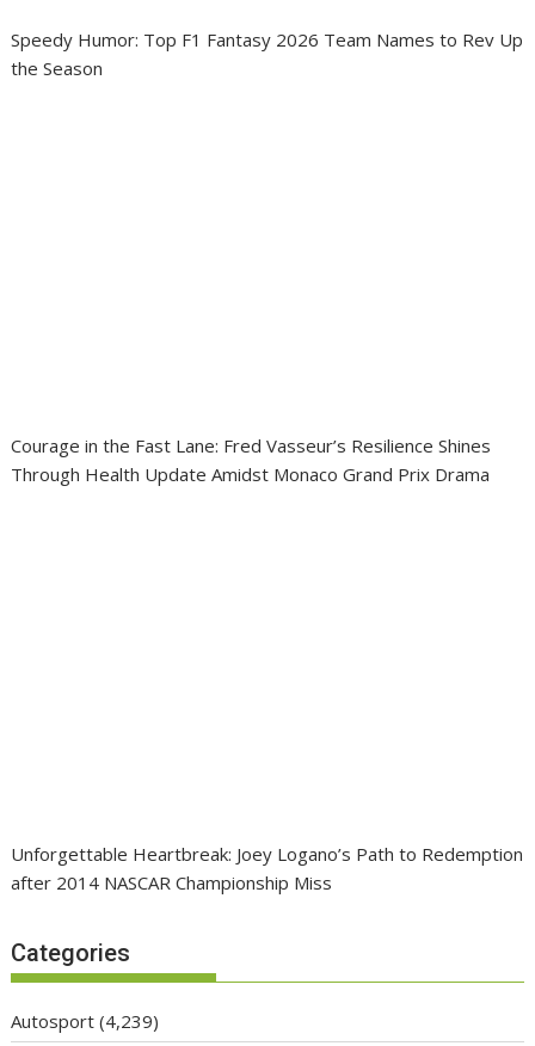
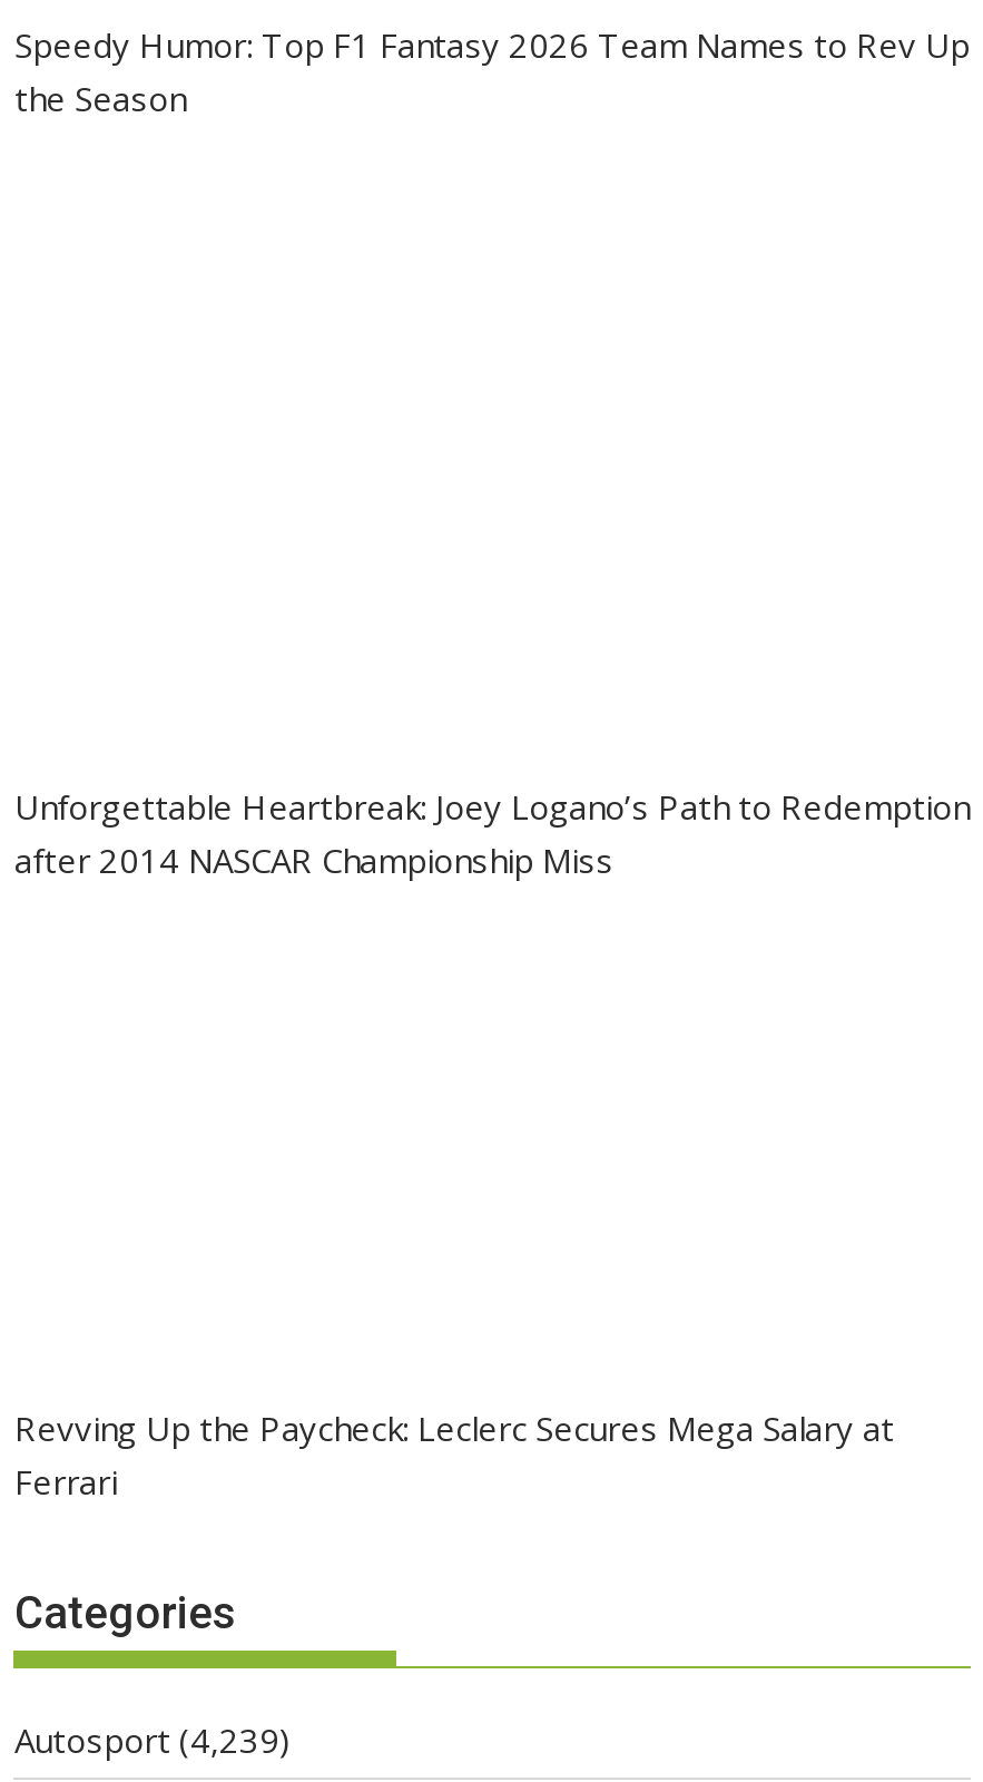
[11,434,491,487] Courage in the Fast Lane: Fred Vasseur’s Resilience Shines | Through Health Update Amidst Monaco Grand Prix Drama -> none
moved [11,842,524,895] -> [14,785,970,883]: Unforgettable Heartbreak: Joey Logano’s Path to Redemption | after 2014 NASCAR Championship Miss
none -> [14,1407,894,1505] Revving Up the Paycheck: Leclerc Secures Mega Salary at | Ferrari

